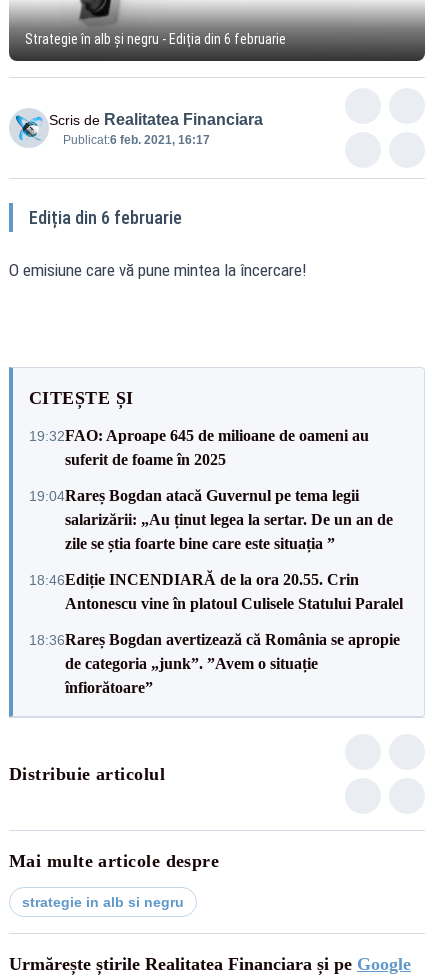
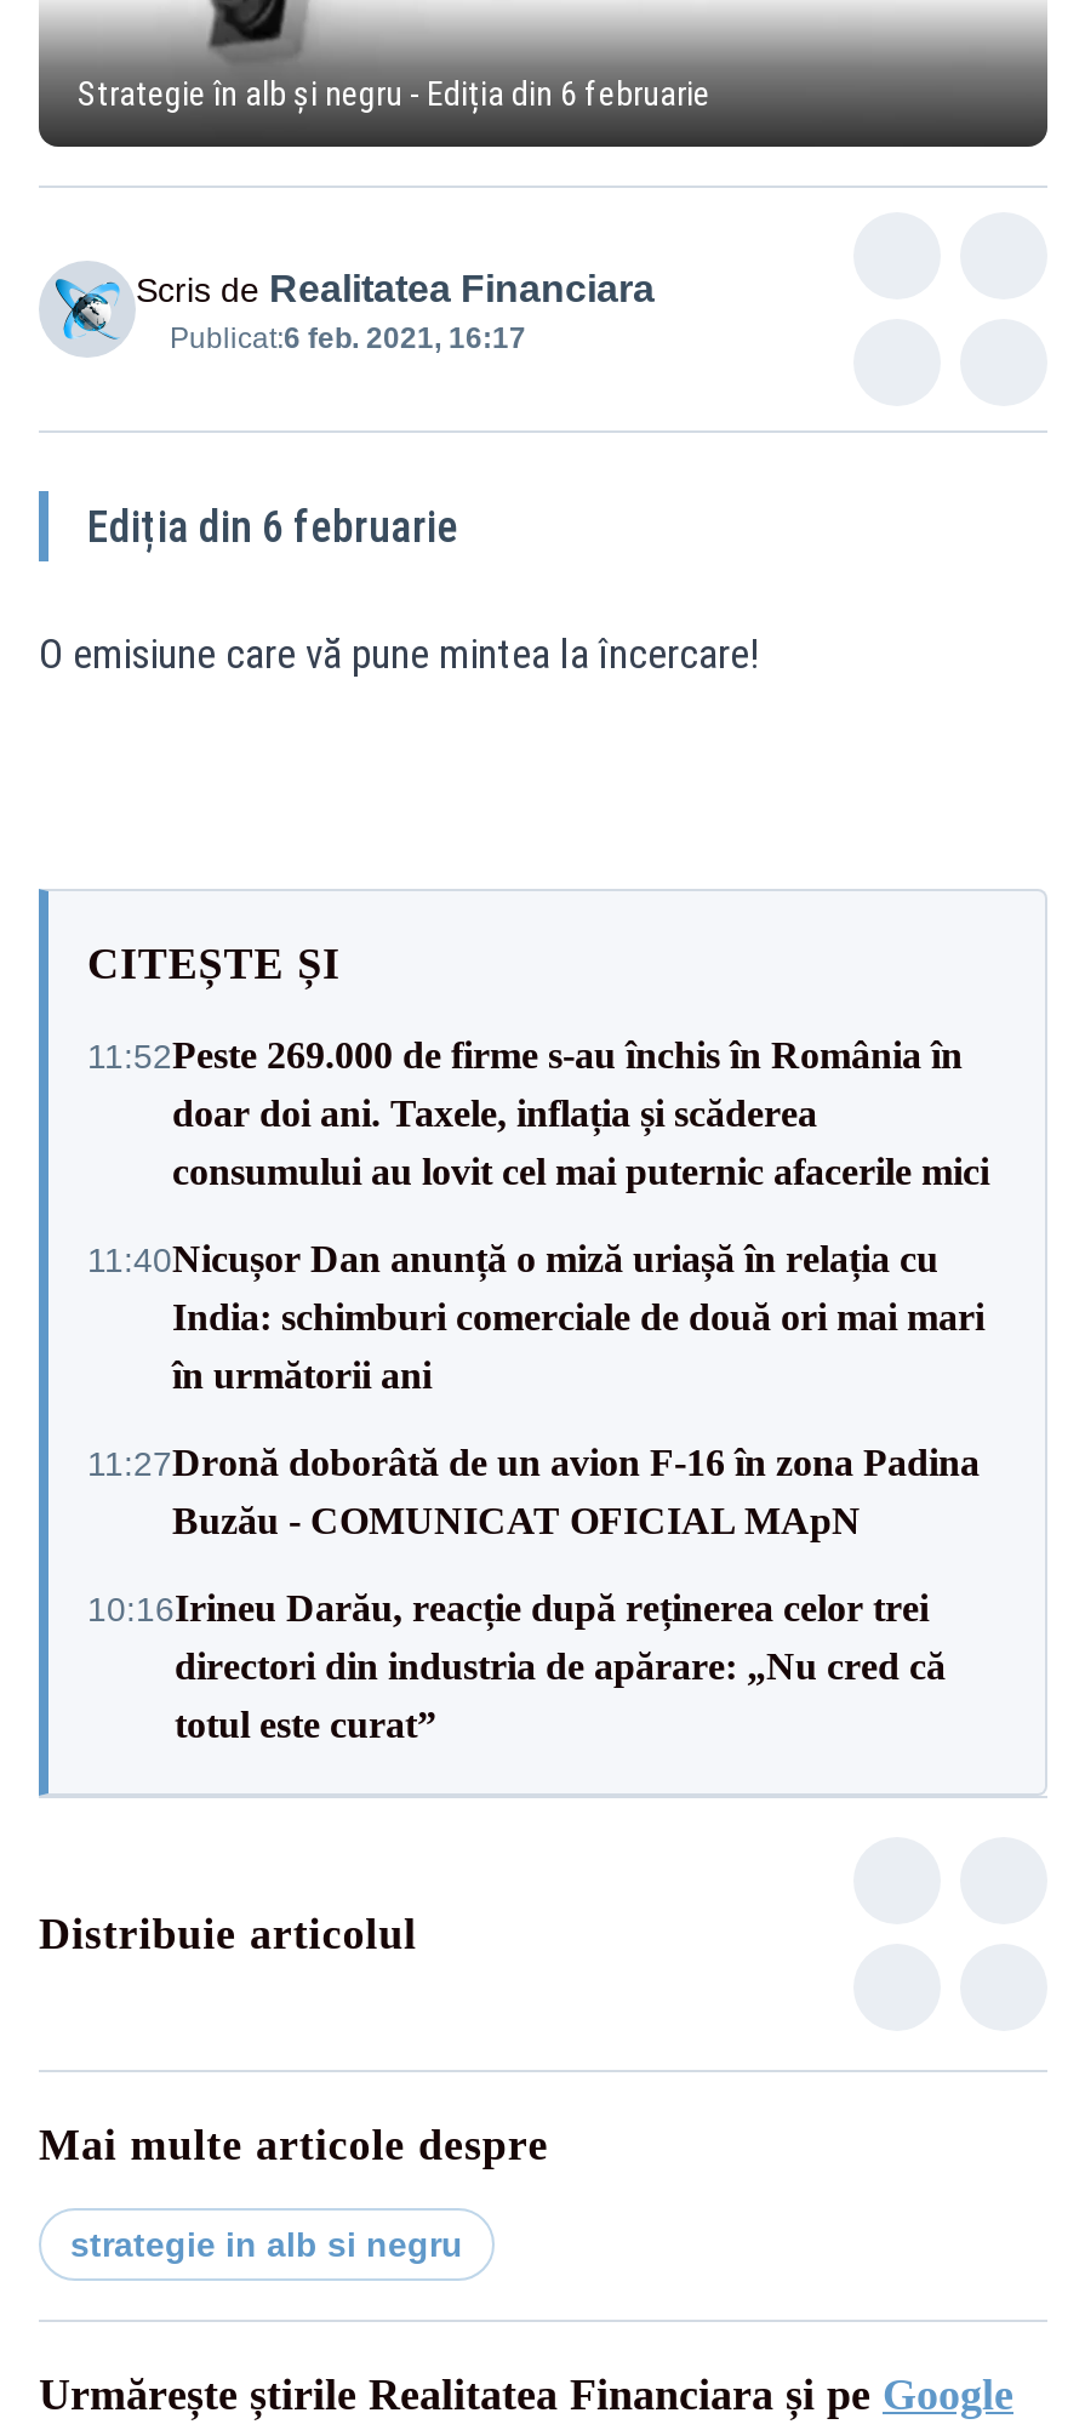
[29,426,369,467] 19:32FAO: Aproape 645 de milioane de oameni au | suferit de foame în 2025 -> [87,1034,989,1192] 11:52Peste 269.000 de firme s-au închis în România în | doar doi ani. Taxele, inflația și scăderea | consumului au lovit cel mai puternic afacerile mici
[29,486,393,551] 19:04Rareș Bogdan atacă Guvernul pe tema legii | salarizării: „Au ținut legea la sertar. De un an de | zile se știa foarte bine care este situația ” -> [87,1238,984,1396] 11:40Nicușor Dan anunță o miză uriașă în relația cu | India: schimburi comerciale de două ori mai mari | în următorii ani
[29,570,403,611] 18:46Ediție INCENDIARĂ de la ora 20.55. Crin | Antonescu vine în platoul Culisele Statului Paralel -> [87,1442,980,1541] 11:27Dronă doborâtă de un avion F‑16 în zona Padina | Buzău - COMUNICAT OFICIAL MApN
[29,630,400,695] 18:36Rareș Bogdan avertizează că România se apropie | de categoria „junk”. ”Avem o situație | înfiorătoare” -> [87,1587,946,1745] 10:16Irineu Darău, reacție după reținerea celor trei | directori din industria de apărare: „Nu cred că | totul este curat”

